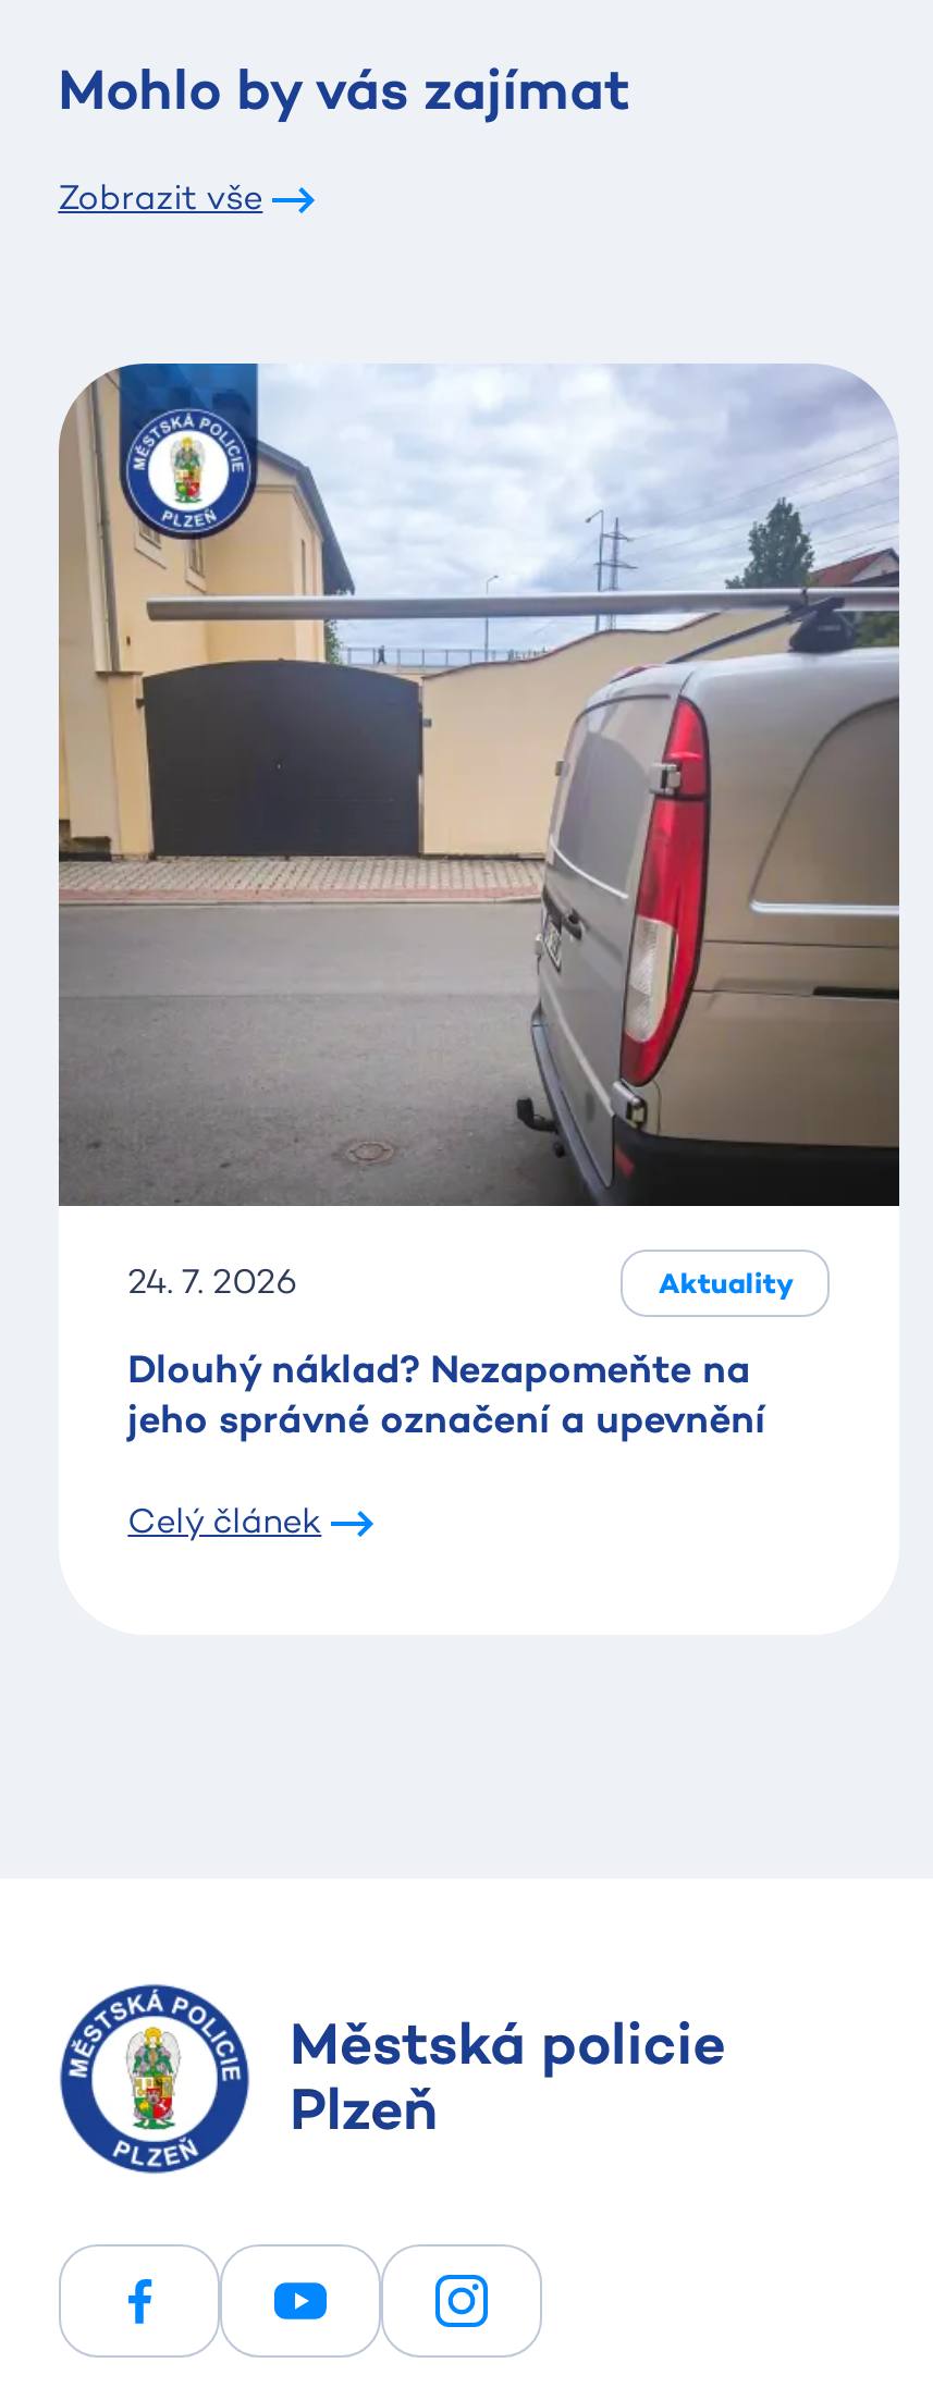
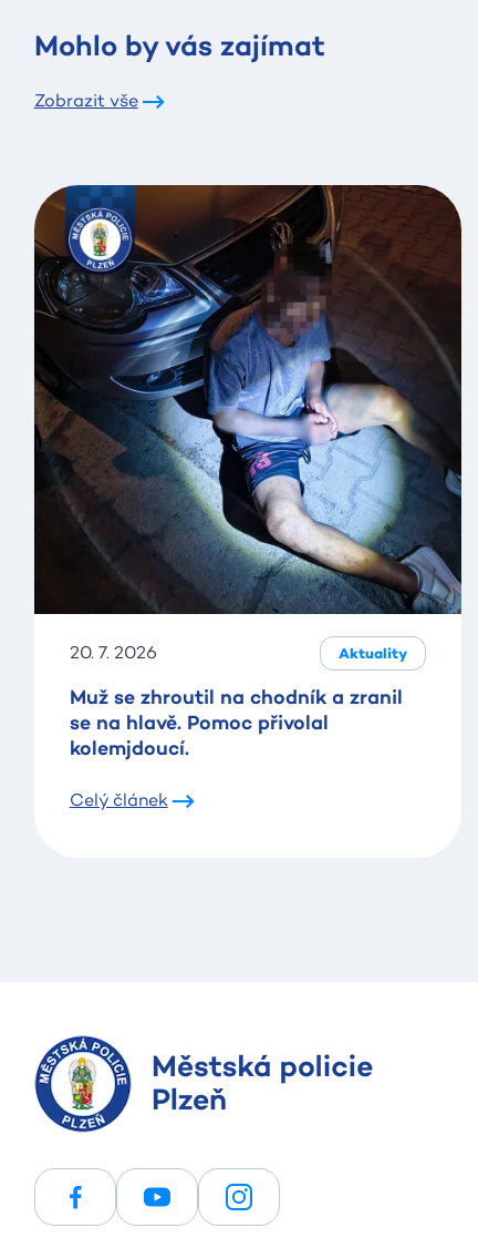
[57,364,901,1302] [image] | 24. 7. 2026 -> [33,184,463,663] [image] | 20. 7. 2026
[128,1343,766,1443] Dlouhý náklad? Nezapomeňte na | jeho správné označení a upevnění -> [69,684,402,760] Muž se zhroutil na chodník a zranil | se na hlavě. Pomoc přivolal | kolemjdoucí.

